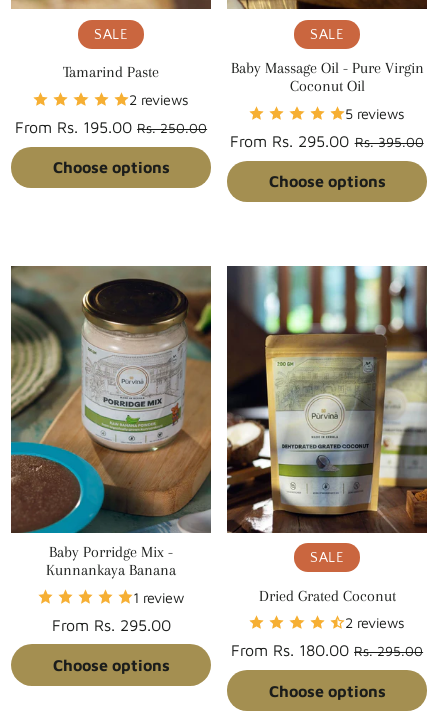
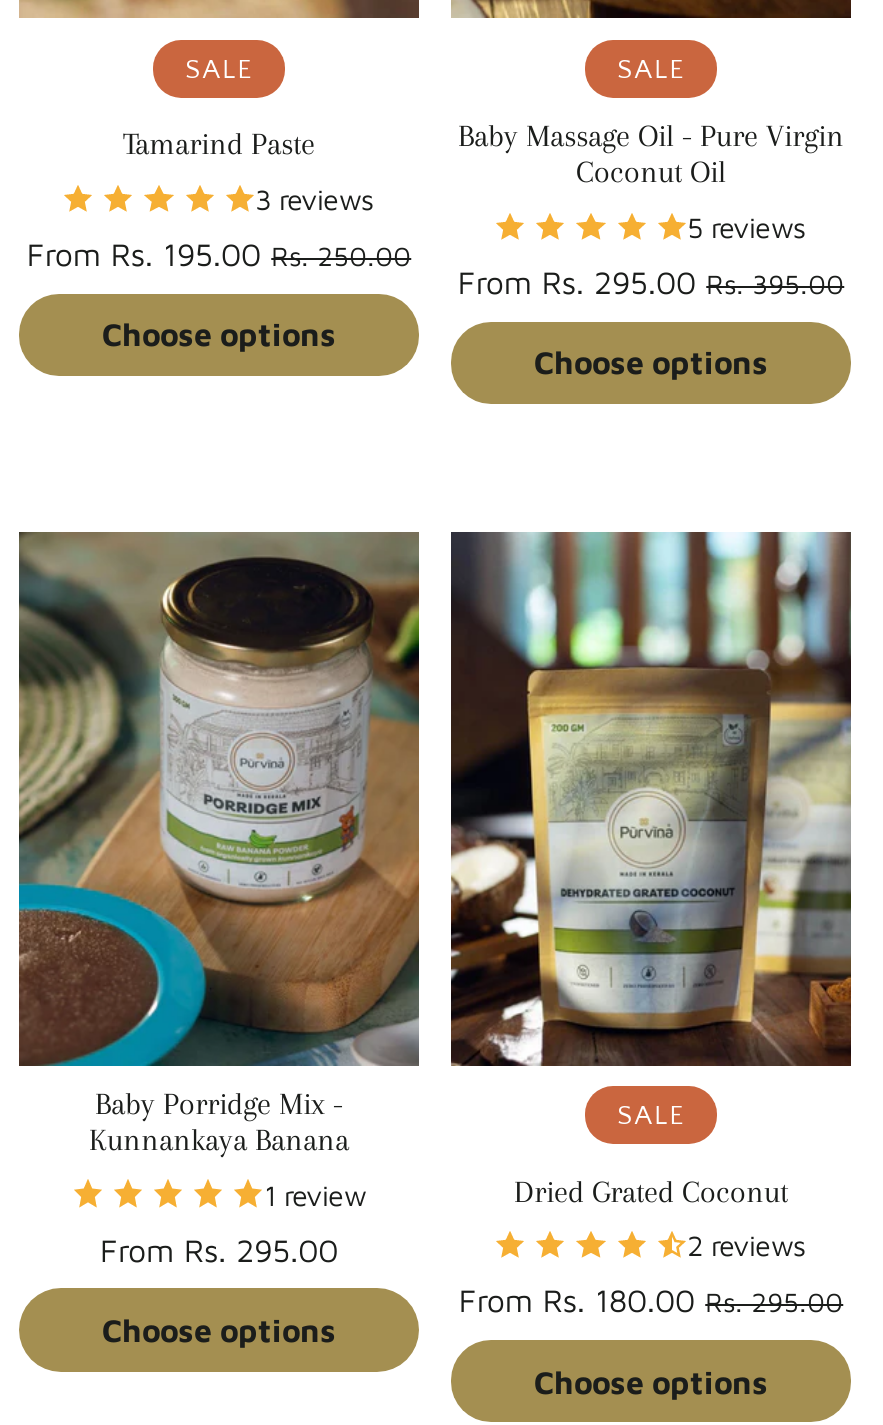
[129,91,189,108] 2 reviews -> [255,181,375,215] 3 reviews

